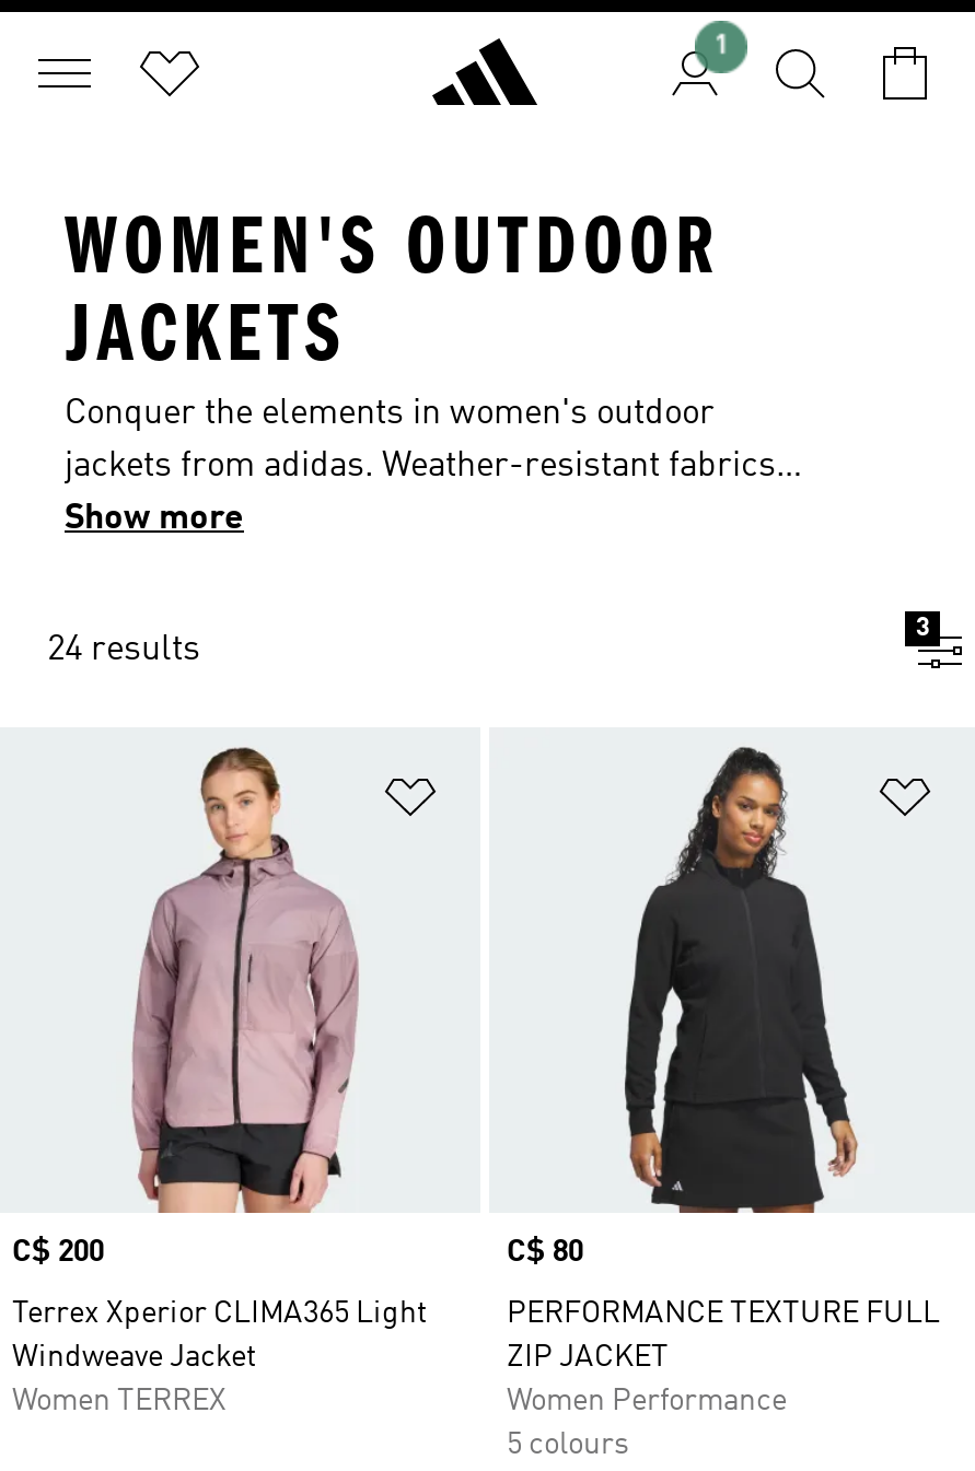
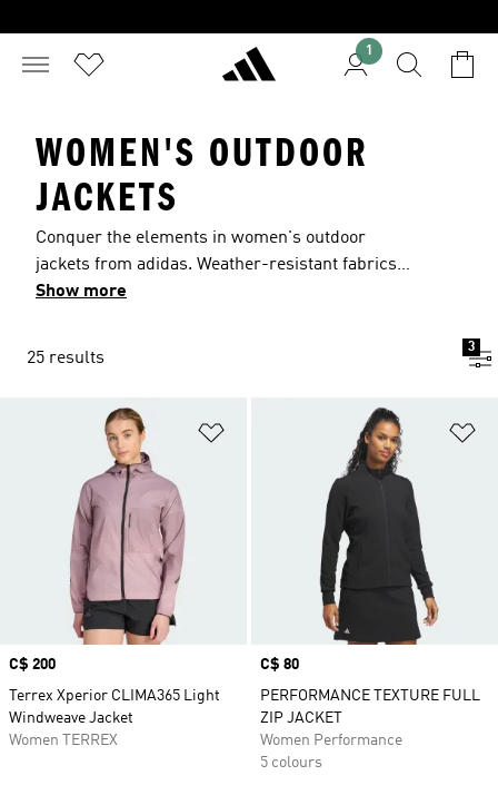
[47,633,200,668] 24 results -> [27,350,104,367] 25 results

